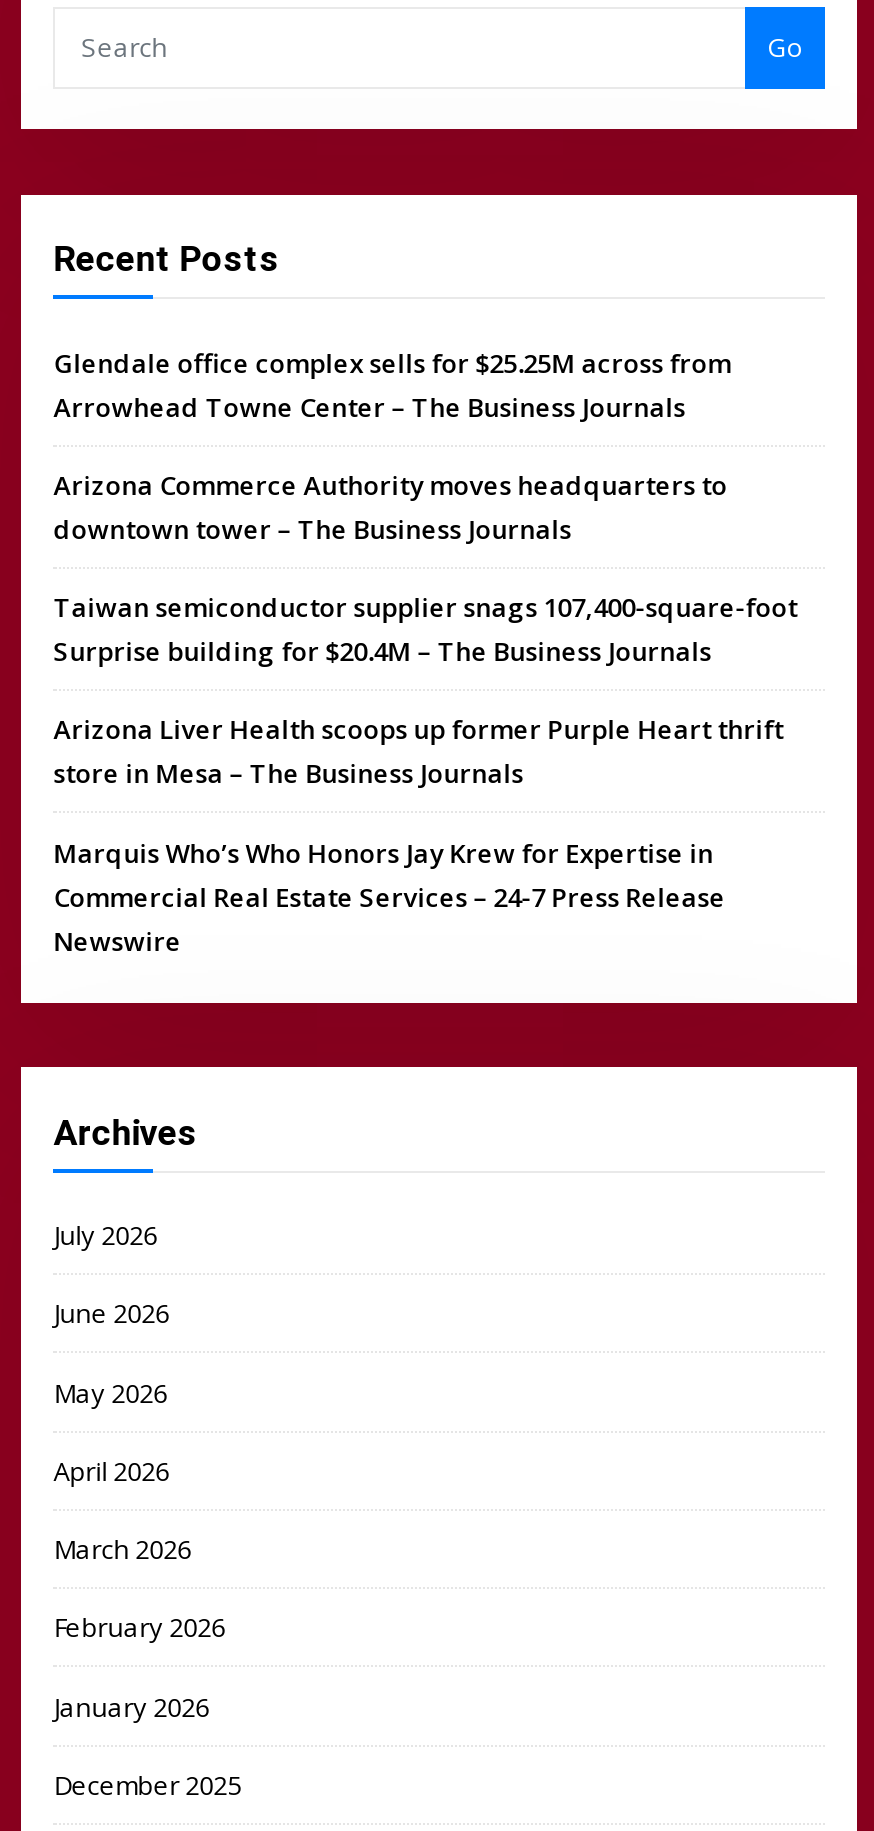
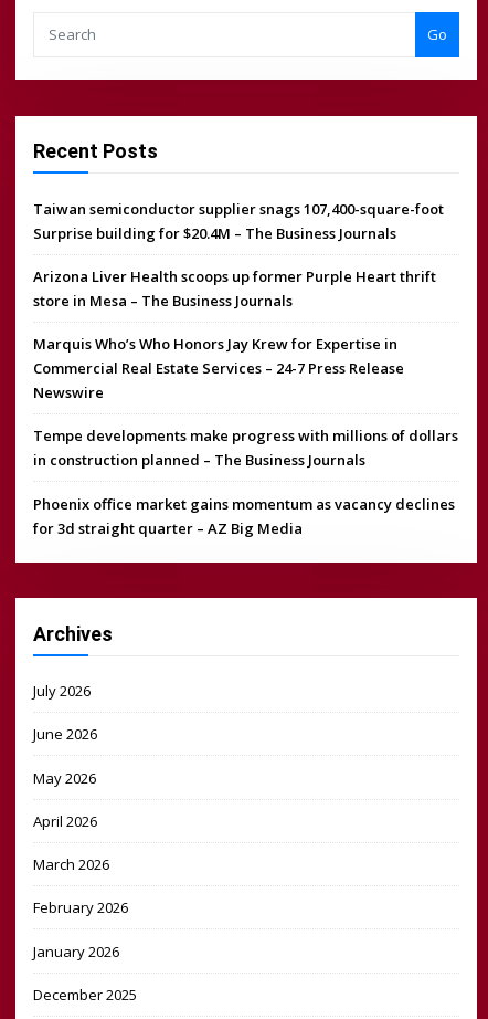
[53,344,731,547] Glendale office complex sells for $25.25M across from | Arrowhead Towne Center – The Business Journals | Arizona Commerce Authority moves headquarters to | downtown tower – The Business Journals -> none
moved [53,589,797,958] -> [33,198,444,402]: Taiwan semiconductor supplier snags 107,400-square-foot | Surprise building for $20.4M – The Business Journals | Arizona Liver Health scoops up former Purple Heart thrift | store in Mesa – The Business Journals | Marquis Who’s Who Honors Jay Krew for Expertise in | Commercial Real Estate Services – 24-7 Press Release | Newswire
none -> [33,426,458,538] Tempe developments make progress with millions of dollars | in construction planned – The Business Journals | Phoenix office market gains momentum as vacancy declines | for 3d straight quarter – AZ Big Media

